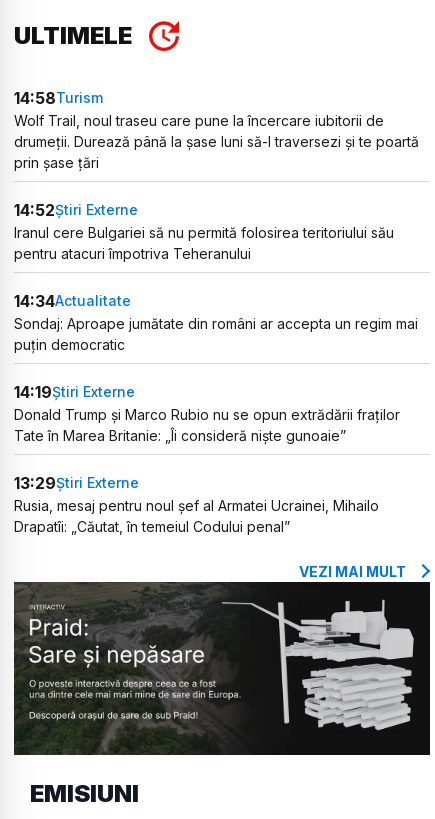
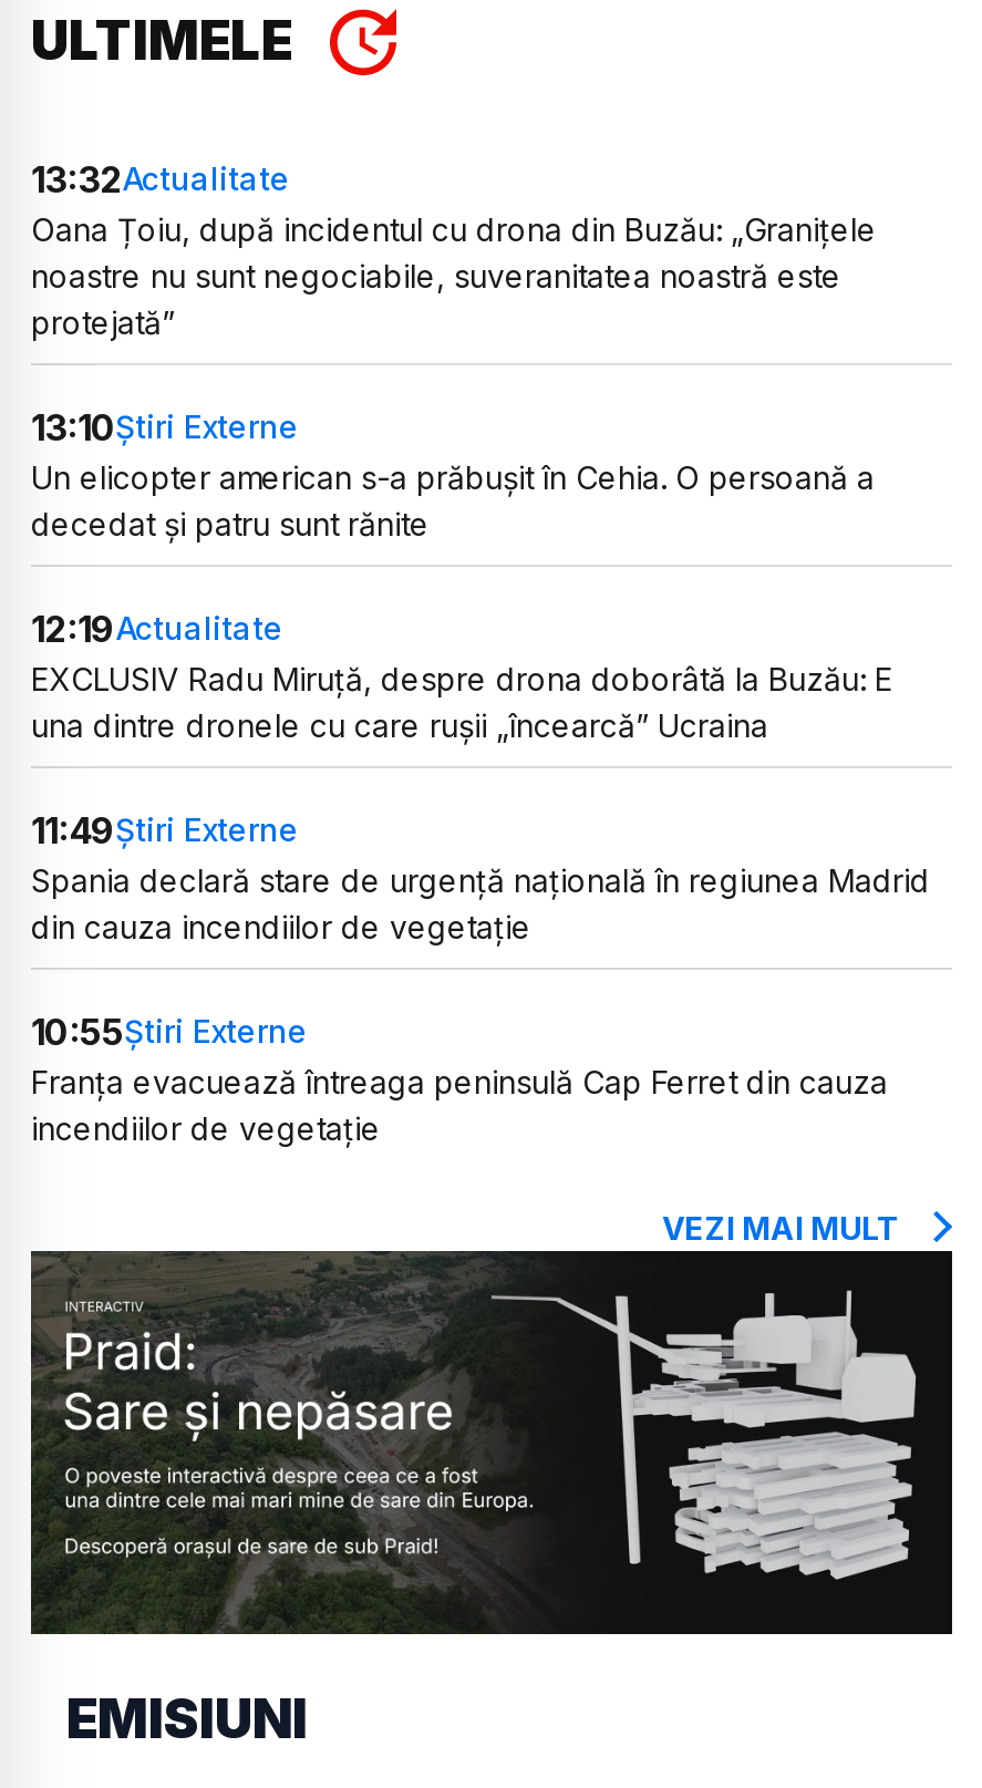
[14,87,419,170] 14:58Turism | Wolf Trail, noul traseu care pune la încercare iubitorii de | drumeții. Durează până la șase luni să-l traversezi și te poartă | prin șase țări -> [31,157,877,341] 13:32Actualitate | Oana Țoiu, după incidentul cu drona din Buzău: „Granițele | noastre nu sunt negociabile, suveranitatea noastră este | protejată”
[14,199,394,261] 14:52Știri Externe | Iranul cere Bulgariei să nu permită folosirea teritoriului său | pentru atacuri împotriva Teheranului -> [31,405,875,542] 13:10Știri Externe | Un elicopter american s-a prăbușit în Cehia. O persoană a | decedat și patru sunt rănite
[14,290,418,352] 14:34Actualitate | Sondaj: Aproape jumătate din români ar accepta un regim mai | puțin democratic -> [31,607,892,744] 12:19Actualitate | EXCLUSIV Radu Miruță, despre drona doborâtă la Buzău: E | una dintre dronele cu care rușii „încearcă” Ucraina
[14,381,400,443] 14:19Știri Externe | Donald Trump și Marco Rubio nu se opun extrădării fraților | Tate în Marea Britanie: „Îi consideră niște gunoaie” -> [31,808,930,945] 11:49Știri Externe | Spania declară stare de urgență națională în regiunea Madrid | din cauza incendiilor de vegetație
[14,472,379,534] 13:29Știri Externe | Rusia, mesaj pentru noul șef al Armatei Ucrainei, Mihailo | Drapatîi: „Căutat, în temeiul Codului penal” -> [31,1010,888,1147] 10:55Știri Externe | Franța evacuează întreaga peninsulă Cap Ferret din cauza | incendiilor de vegetație

